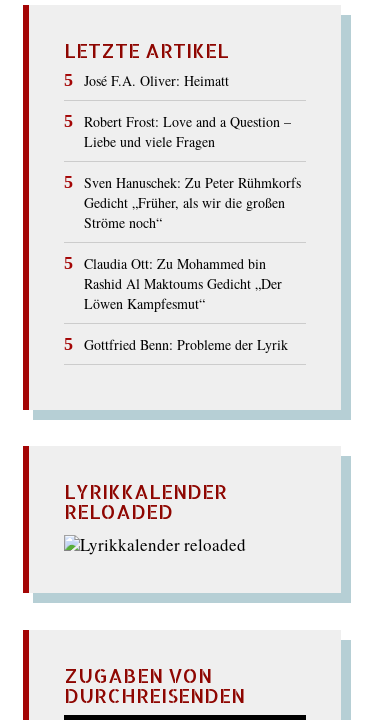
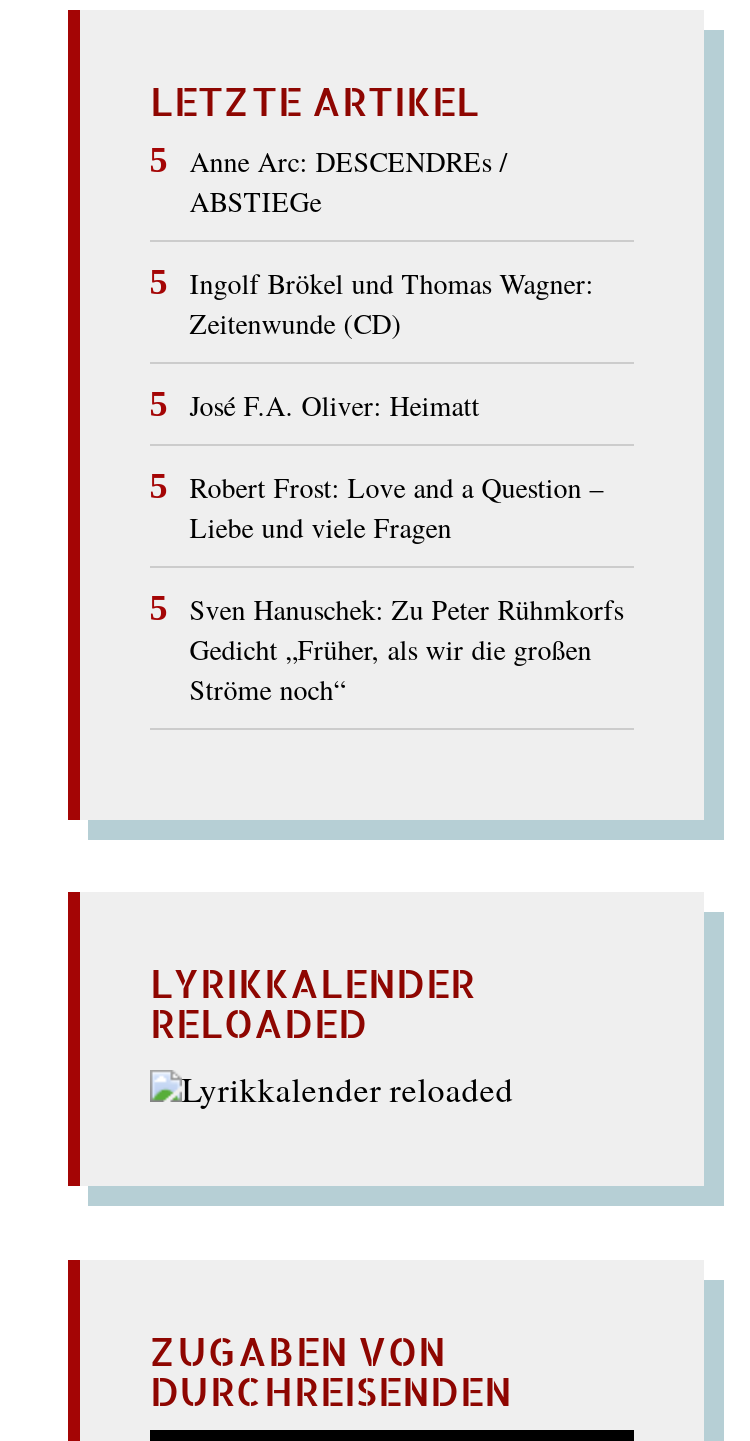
none -> [190,141,594,341] Anne Arc: DESCENDREs / | ABSTIEGe | Ingolf Brökel und Thomas Wagner: | Zeitenwunde (CD)
moved [84,71,301,232] -> [190,385,624,707]: José F.A. Oliver: Heimatt | Robert Frost: Love and a Question – | Liebe und viele Fragen | Sven Hanuschek: Zu Peter Rühmkorfs | Gedicht „Früher, als wir die großen | Ströme noch“
[84,254,288,354] Claudia Ott: Zu Mohammed bin | Rashid Al Maktoums Gedicht „Der | Löwen Kampfesmut“ | Gottfried Benn: Probleme der Lyrik -> none

